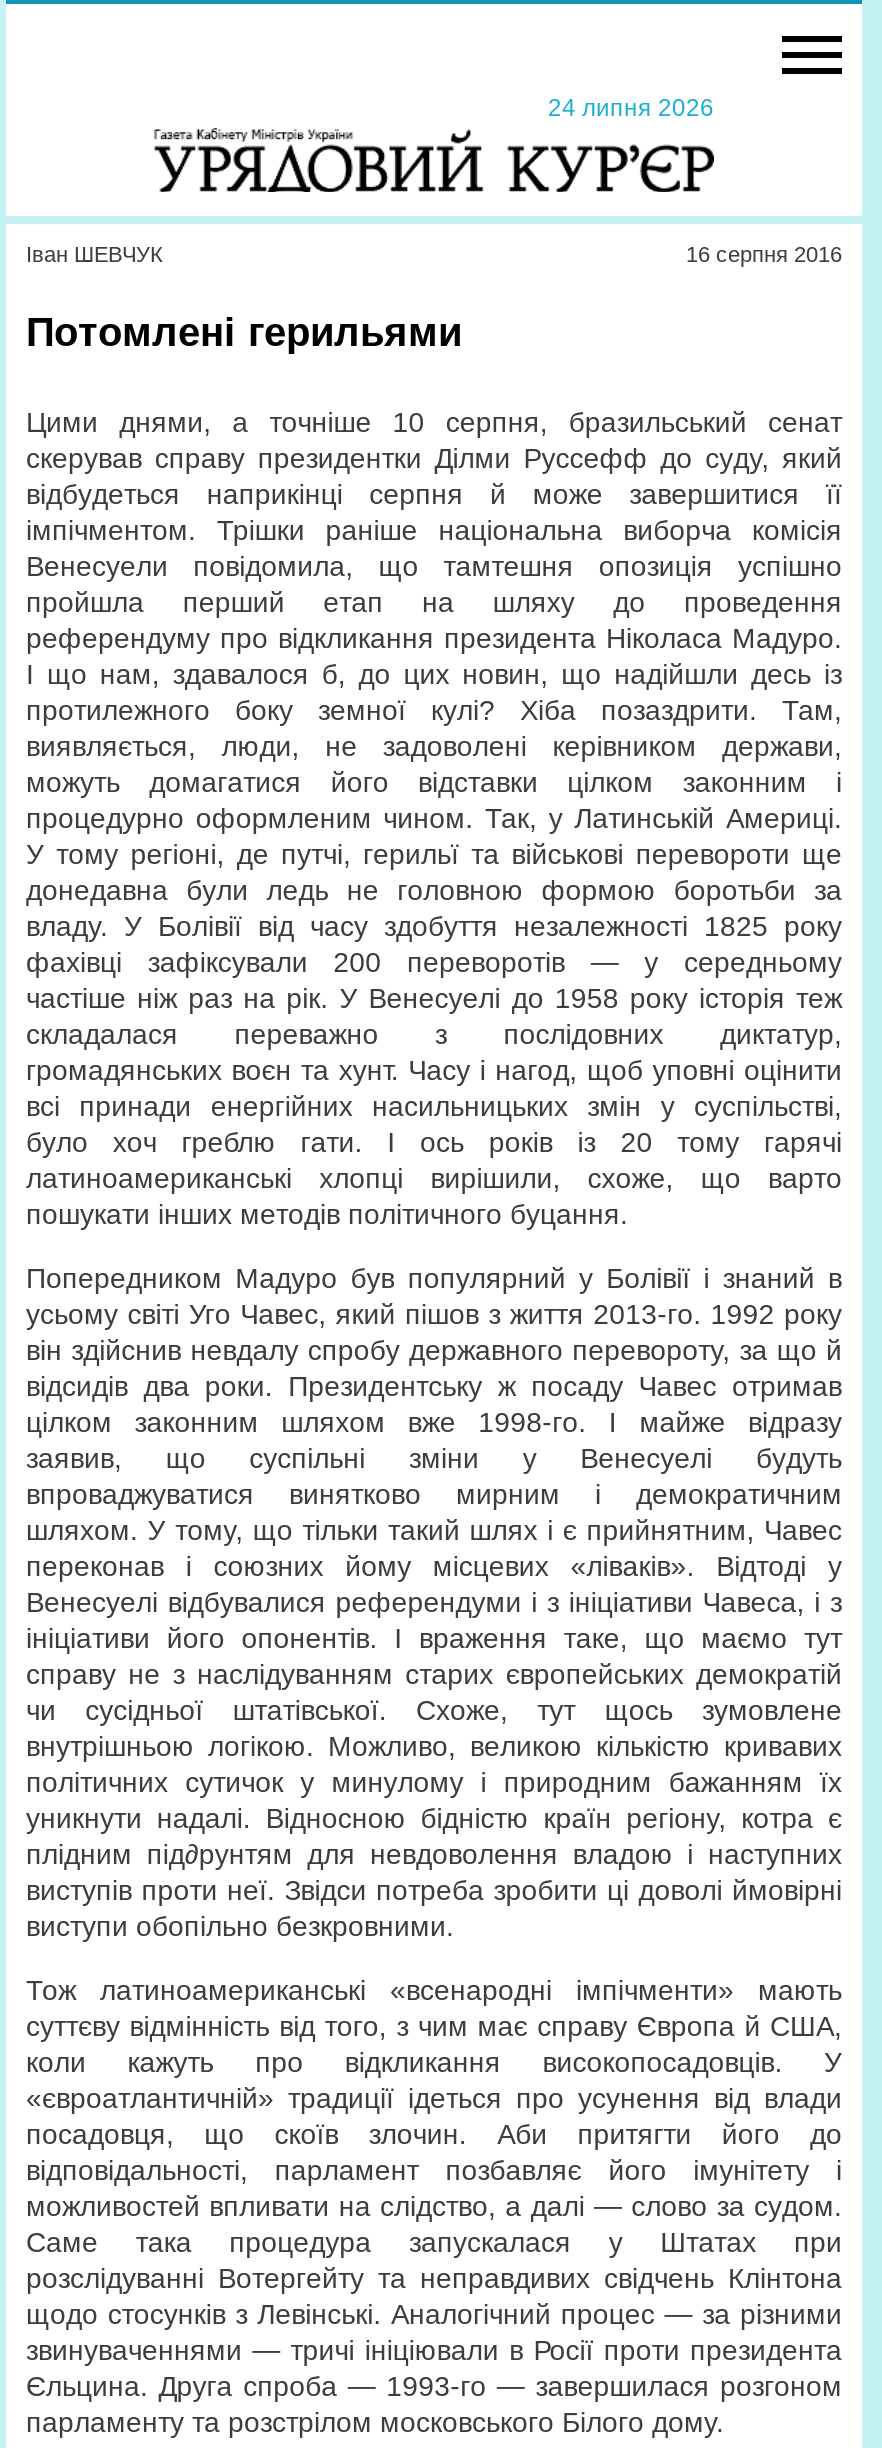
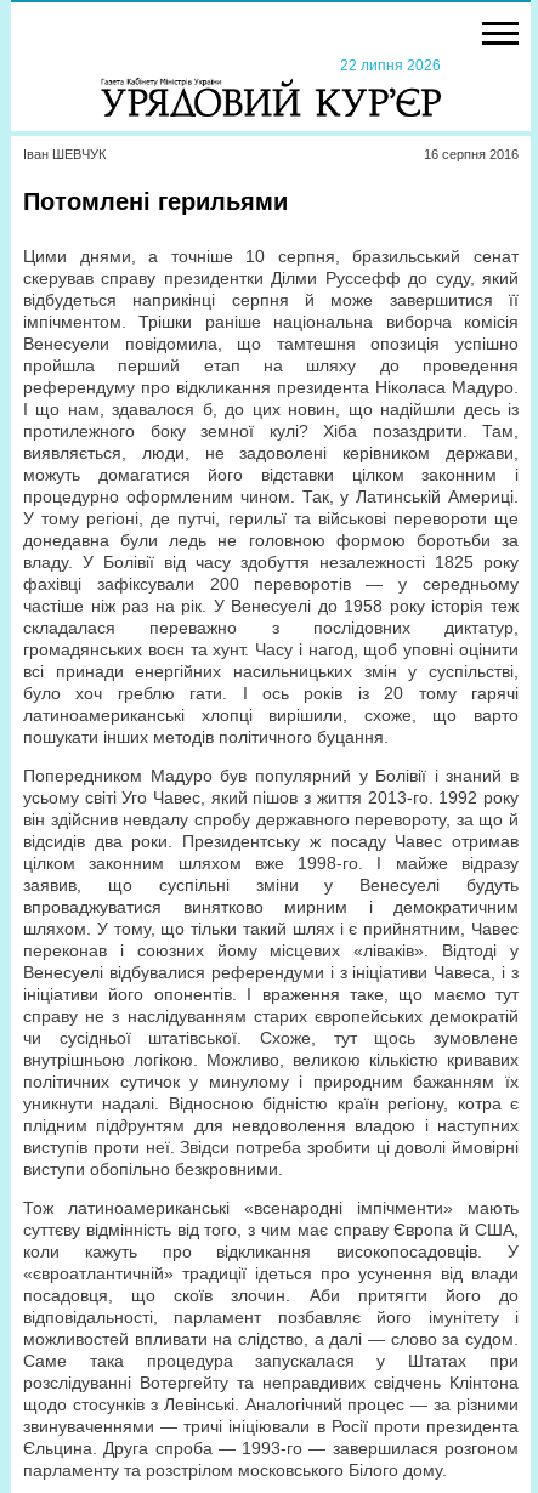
[536,94,714,122] 24 липня 2026 -> [333,57,441,74] 22 липня 2026

